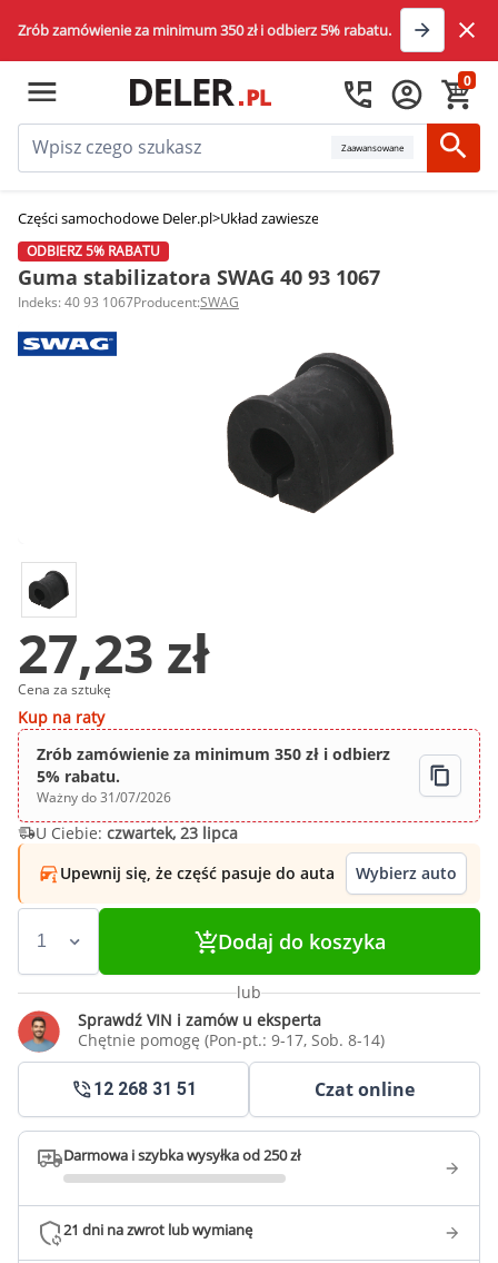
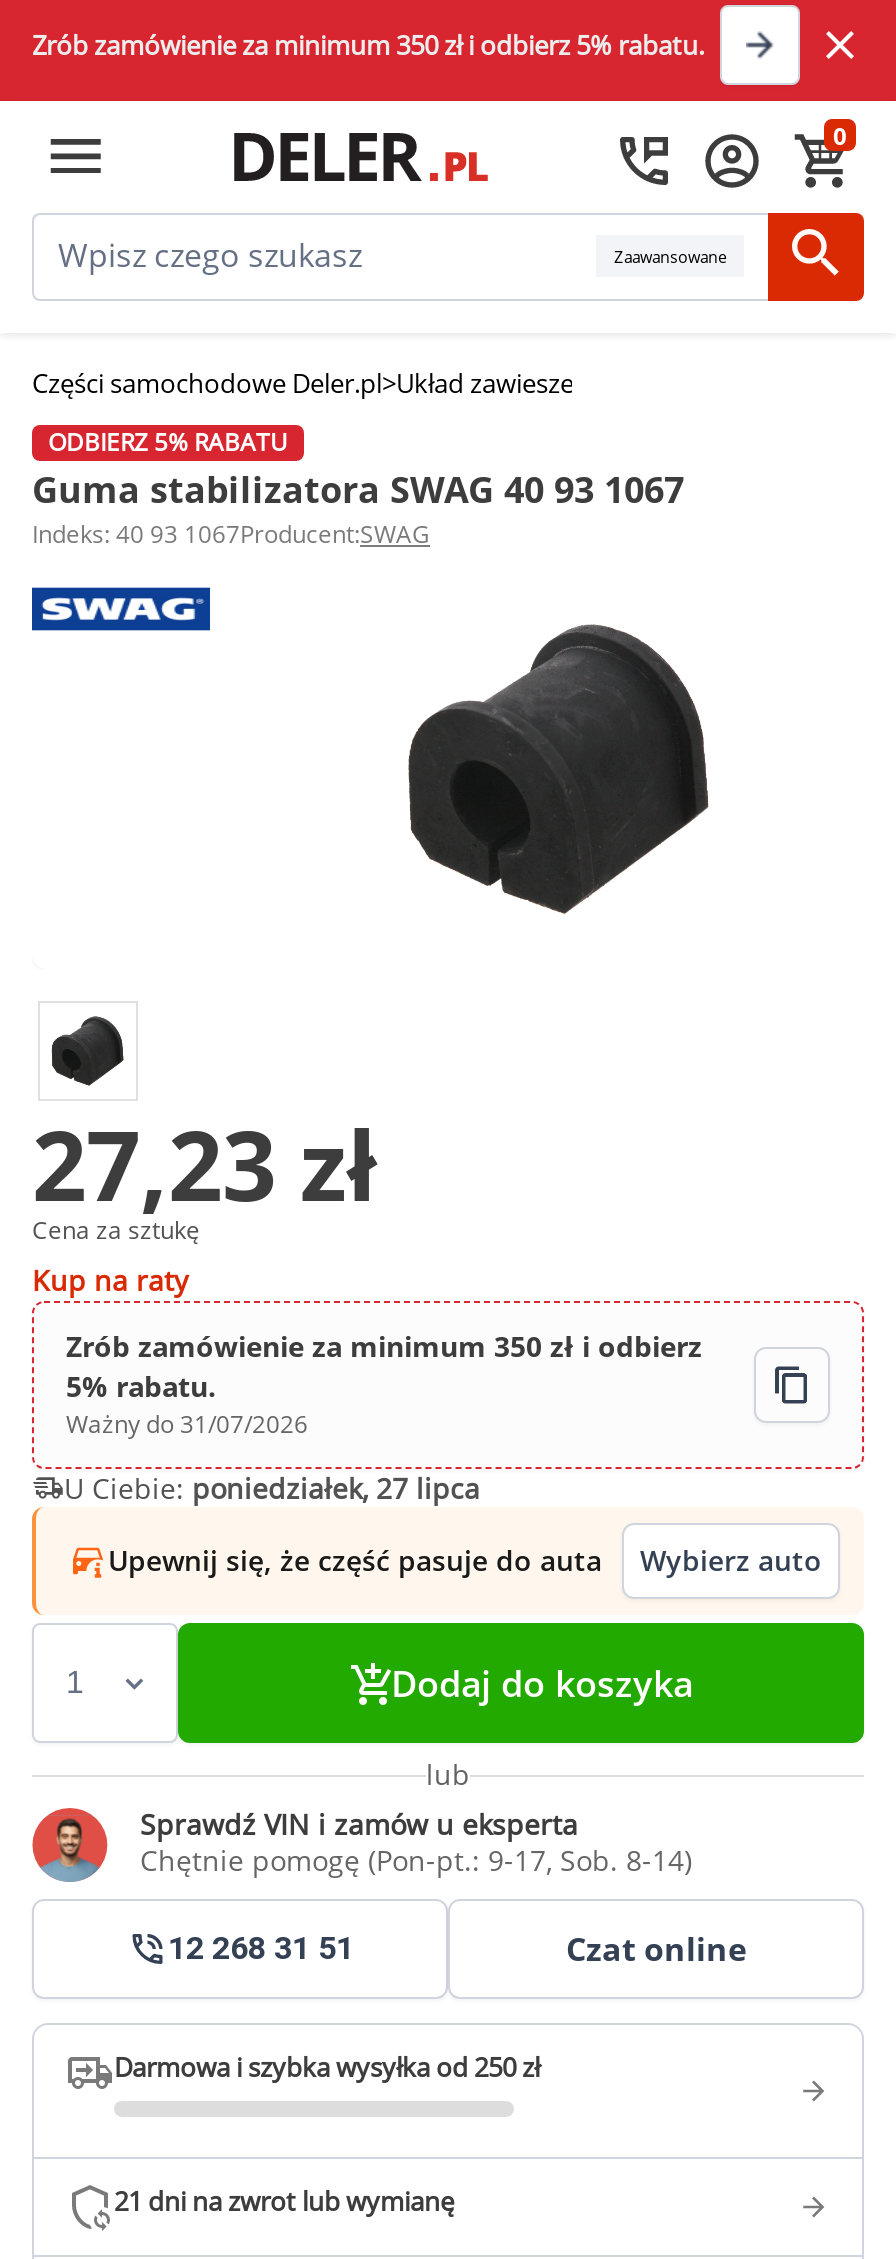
[36,822,238,843] U Ciebie:czwartek, 23 lipca -> [64,1469,480,1507] U Ciebie:poniedziałek, 27 lipca

